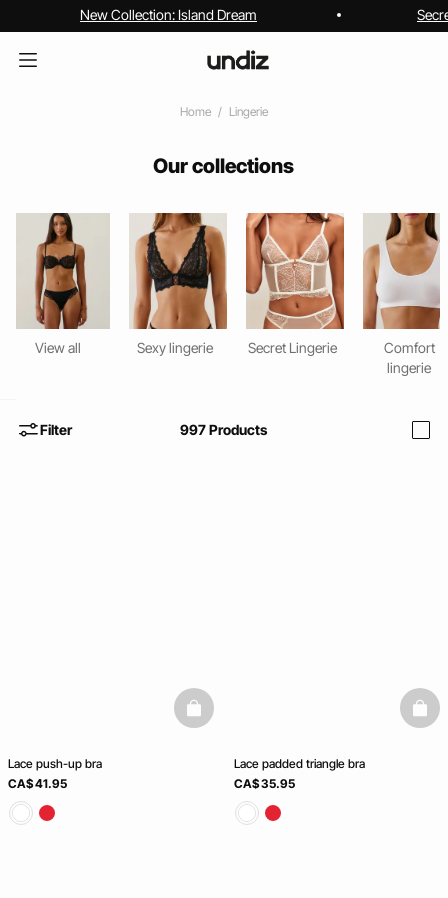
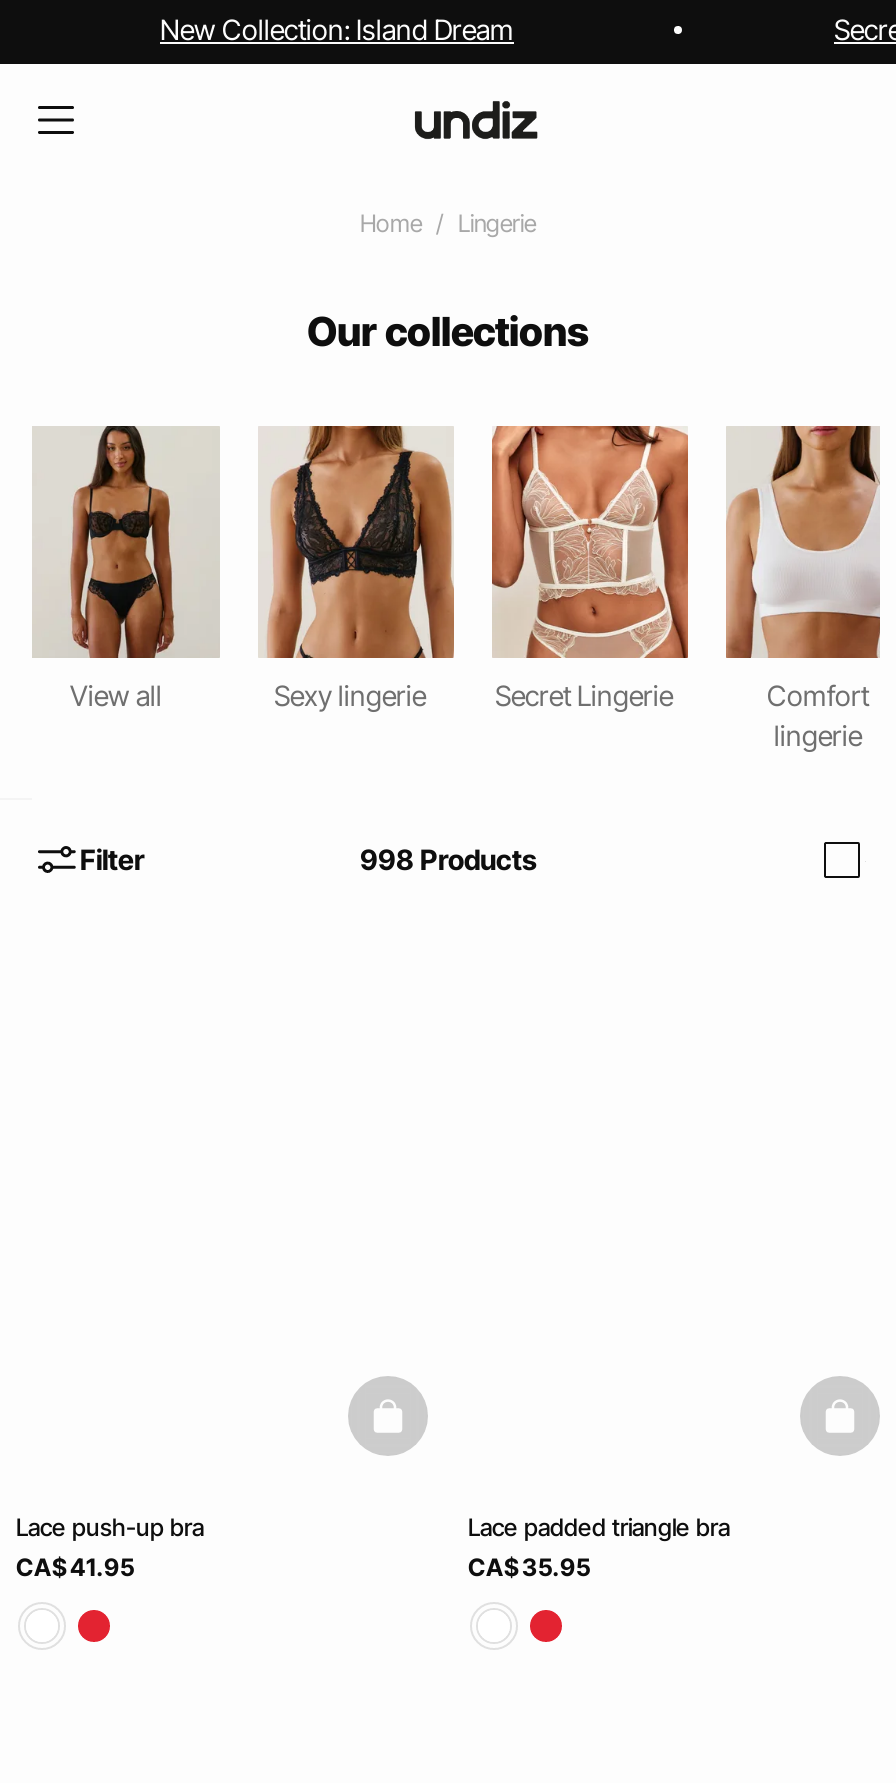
[180,421,267,438] 997 Products -> [360,842,536,876] 998 Products

